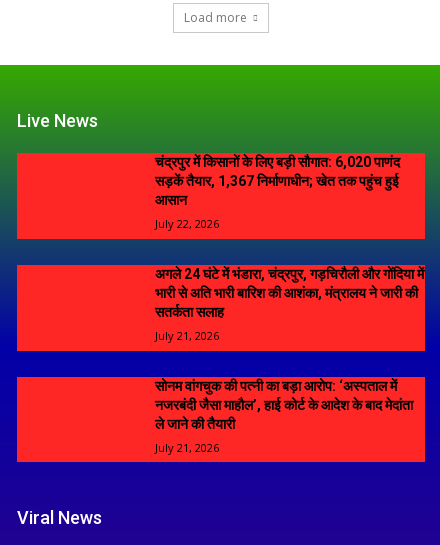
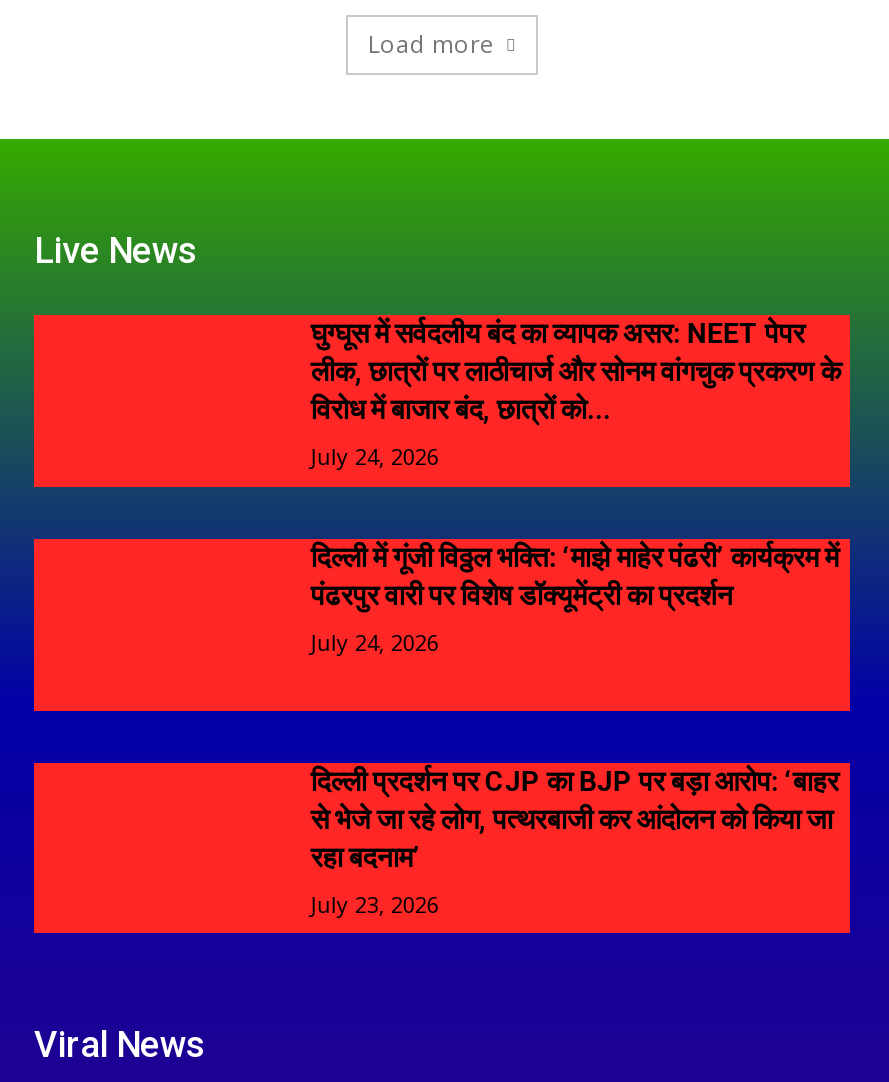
[155,154,400,208] चंद्रपुर में किसानों के लिए बड़ी सौगात: 6,020 पाणंद | सड़कें तैयार, 1,367 निर्माणाधीन; खेत तक पहुंच हुई | आसान -> [311,318,841,426] घुग्घूस में सर्वदलीय बंद का व्यापक असर: NEET पेपर | लीक, छात्रों पर लाठीचार्ज और सोनम वांगचुक प्रकरण के | विरोध में बाजार बंद, छात्रों को...
[155,216,219,231] July 22, 2026 -> [311,442,439,472] July 24, 2026
[155,266,424,320] अगले 24 घंटे में भंडारा, चंद्रपुर, गड़चिरौली और गोंदिया में | भारी से अति भारी बारिश की आशंका, मंत्रालय ने जारी की | सतर्कता सलाह -> [311,541,839,611] दिल्ली में गूंजी विठ्ठल भक्ति: ‘माझे माहेर पंढरी’ कार्यक्रम में | पंढरपुर वारी पर विशेष डॉक्यूमेंट्री का प्रदर्शन
[155,328,219,343] July 21, 2026 -> [311,627,439,657] July 24, 2026
[155,378,413,432] सोनम वांगचुक की पत्नी का बड़ा आरोप: ‘अस्पताल में | नजरबंदी जैसा माहौल’, हाई कोर्ट के आदेश के बाद मेदांता | ले जाने की तैयारी -> [311,764,839,872] दिल्ली प्रदर्शन पर CJP का BJP पर बड़ा आरोप: ‘बाहर | से भेजे जा रहे लोग, पत्थरबाजी कर आंदोलन को किया जा | रहा बदनाम’
[155,440,219,455] July 21, 2026 -> [311,888,439,918] July 23, 2026

